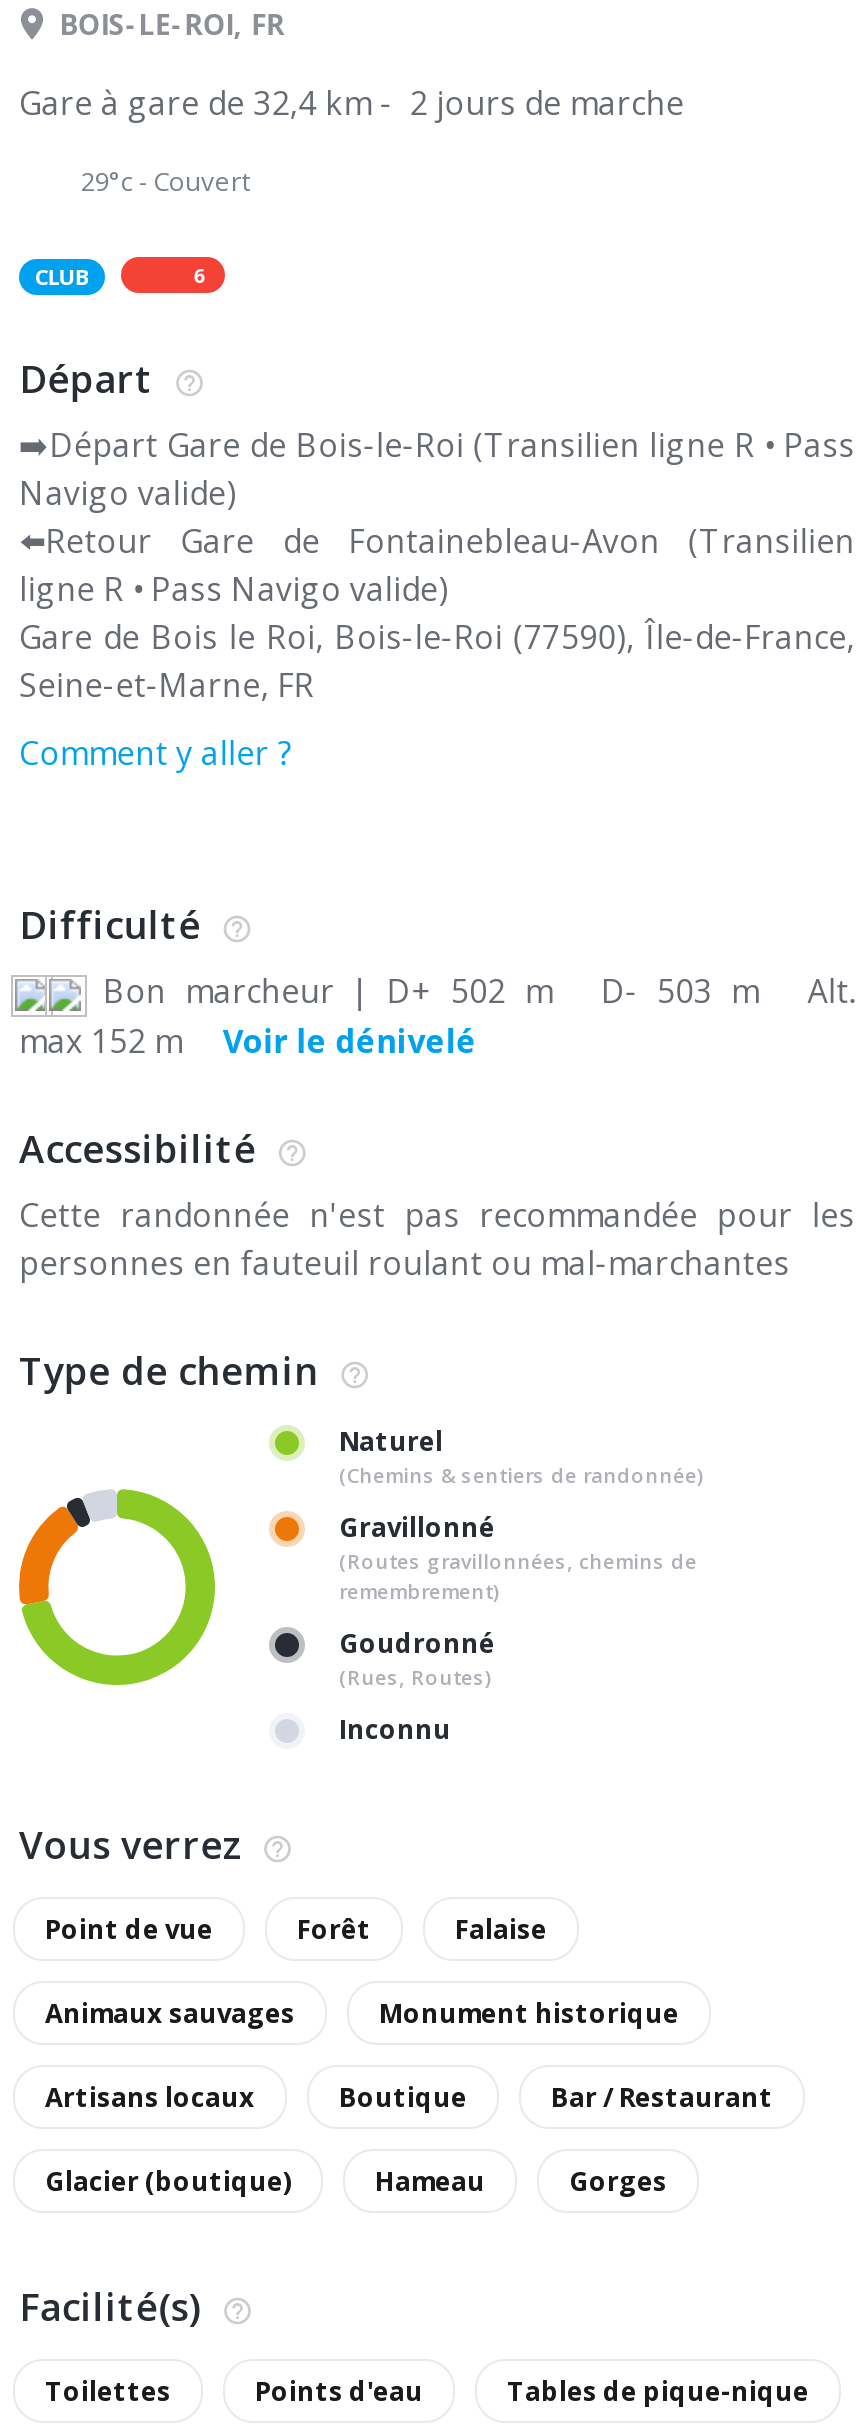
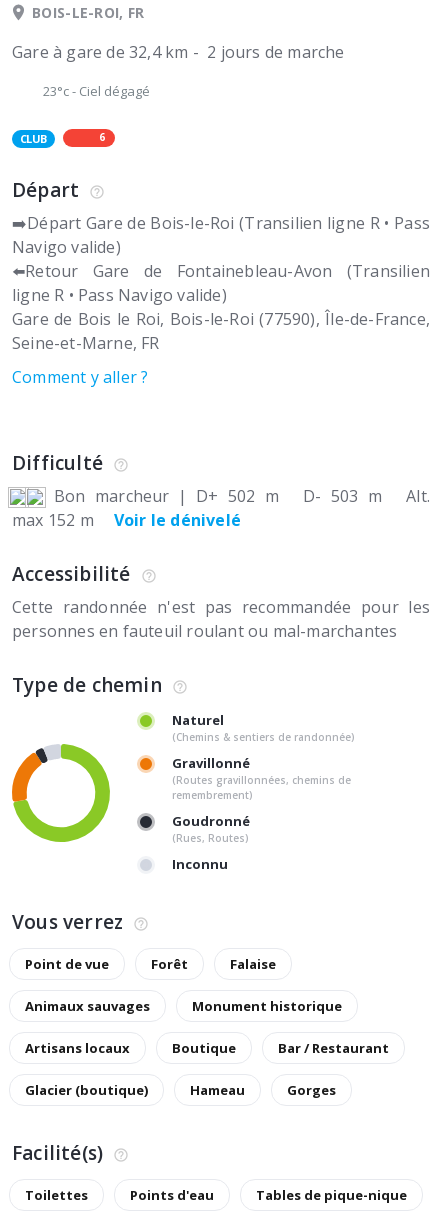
[81,164,249,200] 29°c - Couvert -> [43,82,150,100] 23°c - Ciel dégagé

